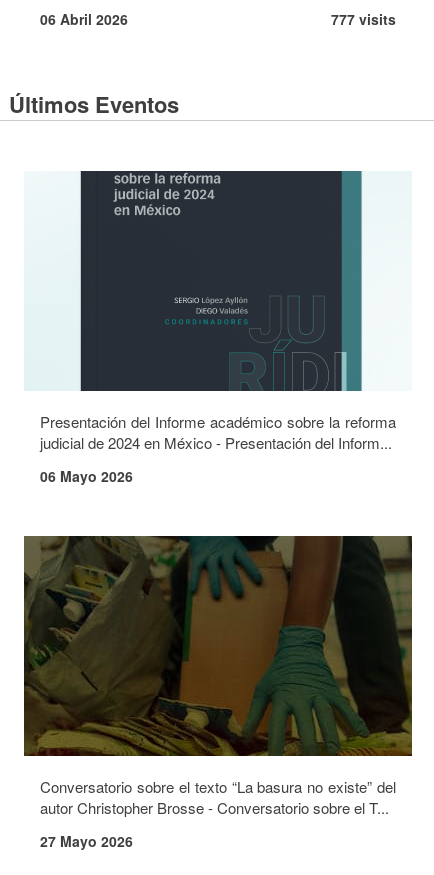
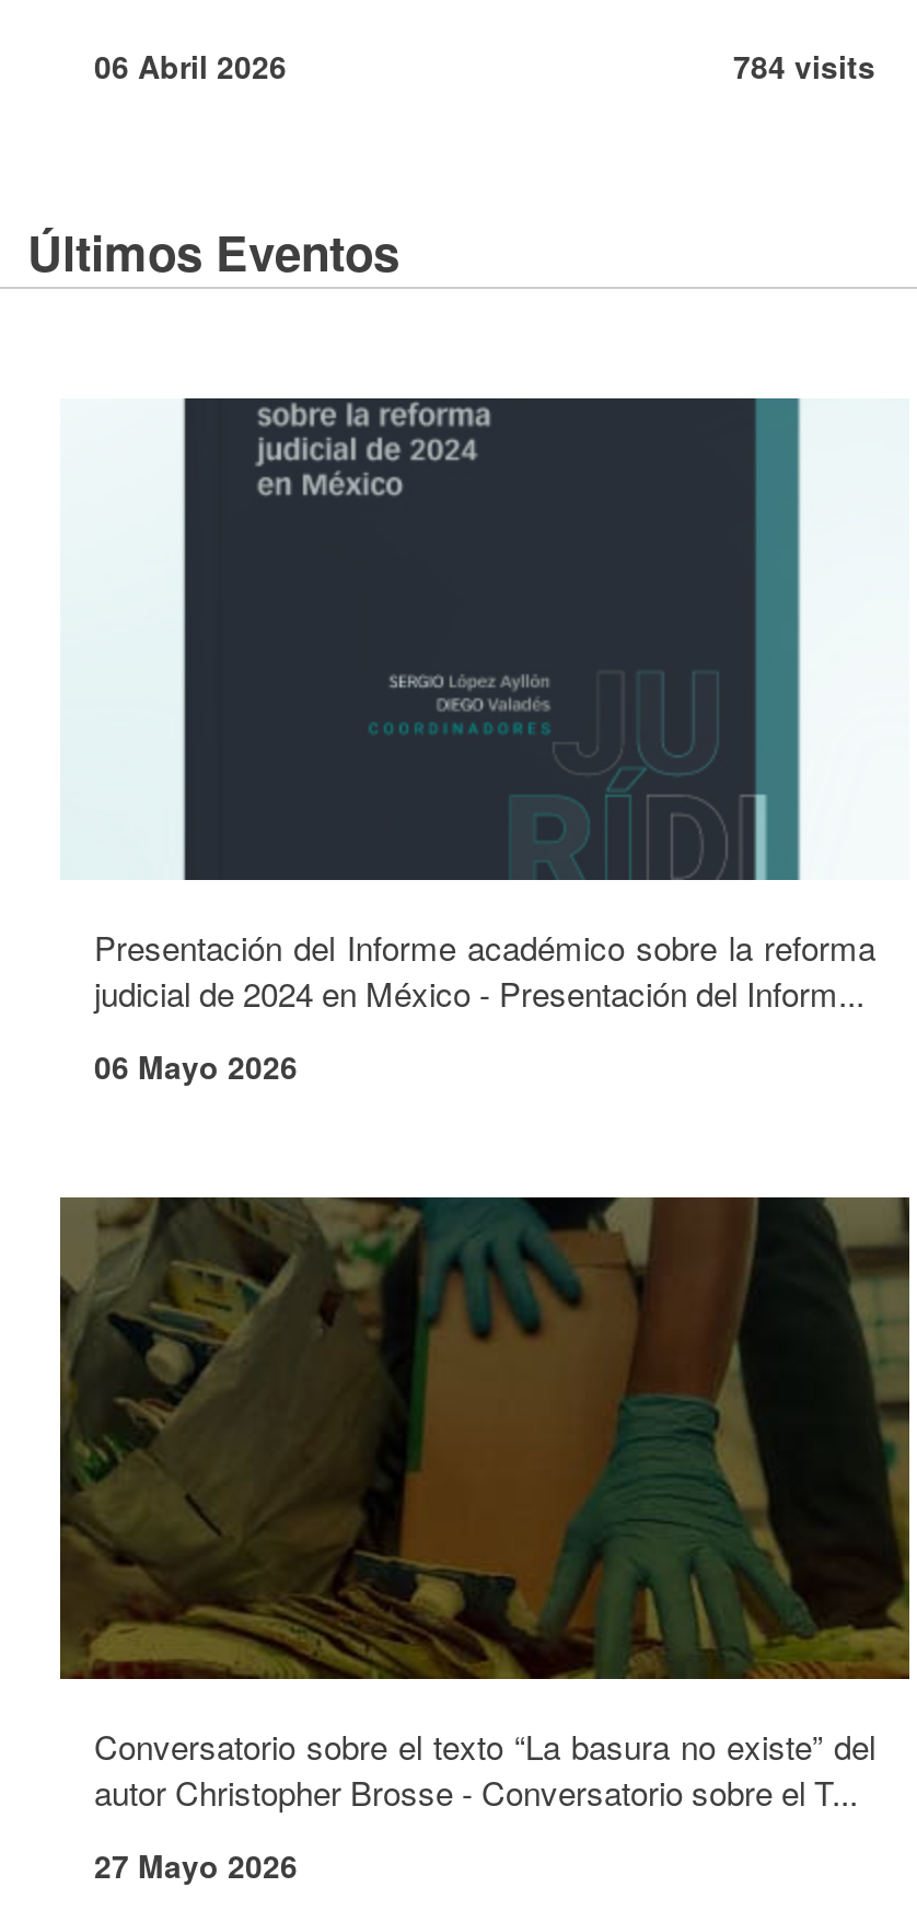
[331,9,396,29] 777 visits -> [733,44,875,88] 784 visits

